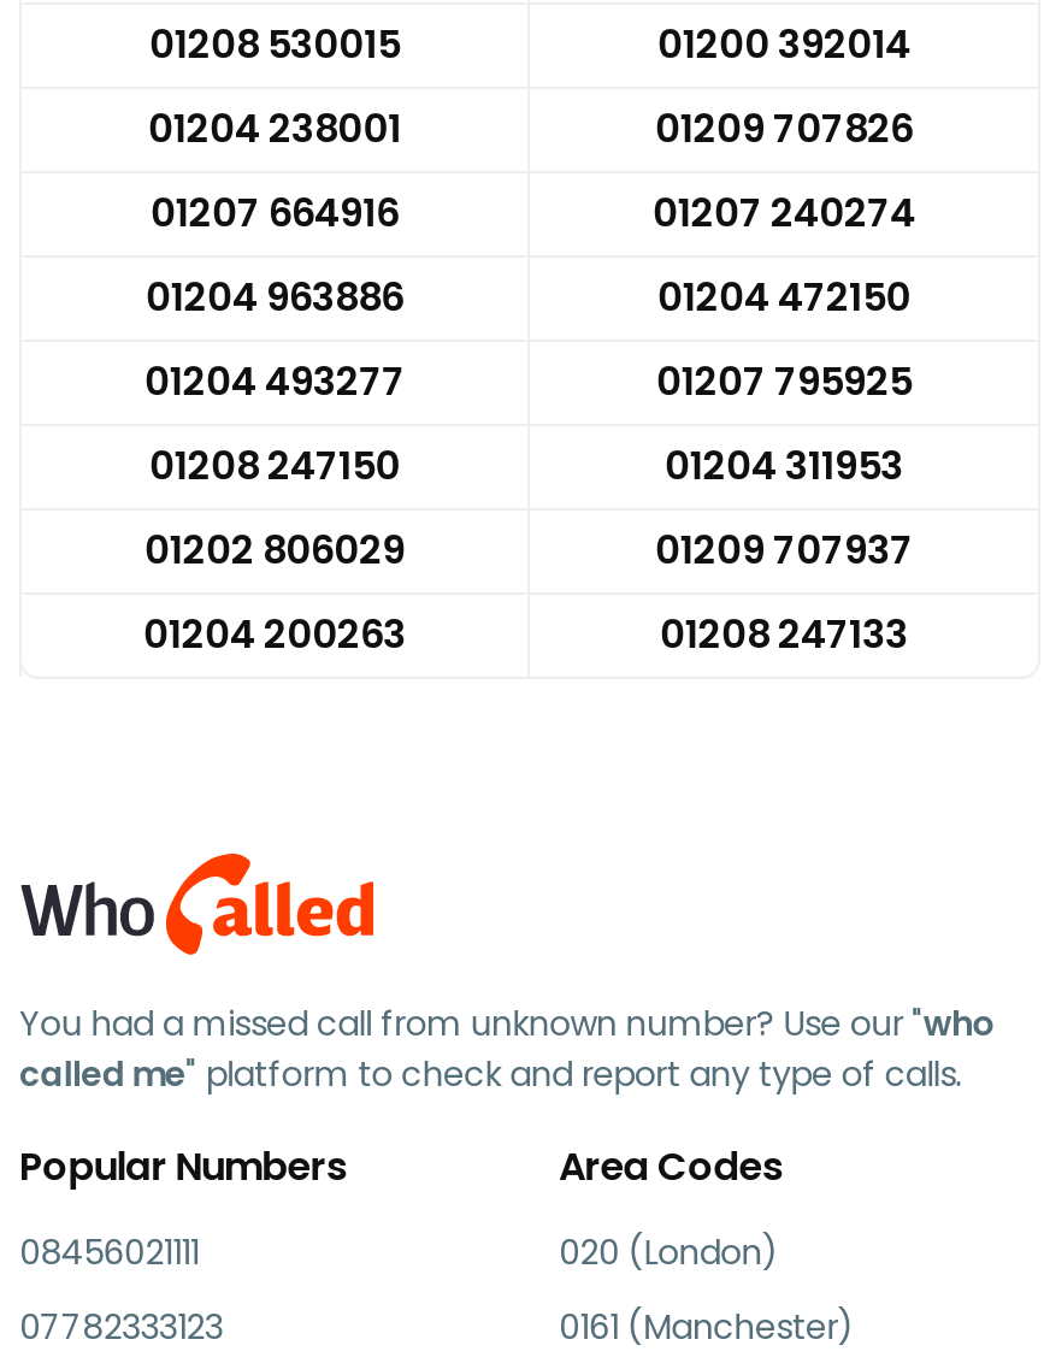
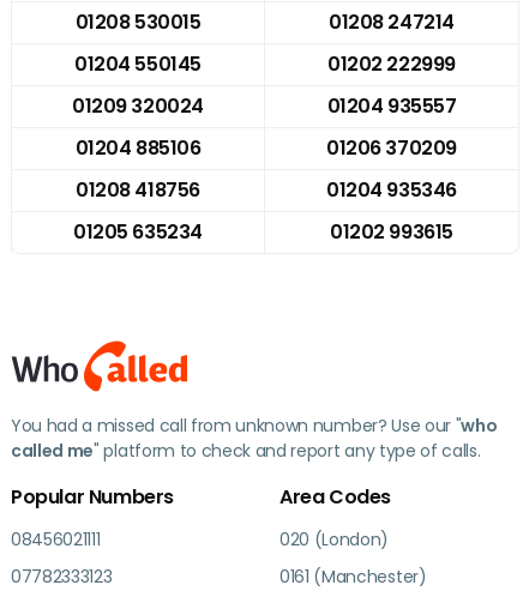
[143,16,915,662] 01200 392014 | 01204 238001 | 01209 707826 | 01207 664916 | 01207 240274 | 01204 963886 | 01204 472150 | 01204 493277 | 01207 795925 | 01208 247150 | 01204 311953 | 01202 806029 | 01209 707937 | 01204 200263 | 01208 247133 -> [72,8,457,245] 01208 247214 | 01204 550145 | 01202 222999 | 01209 320024 | 01204 935557 | 01204 885106 | 01206 370209 | 01208 418756 | 01204 935346 | 01205 635234 | 01202 993615

